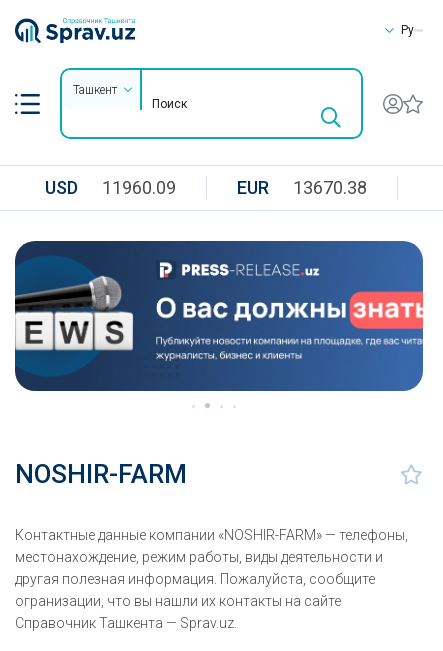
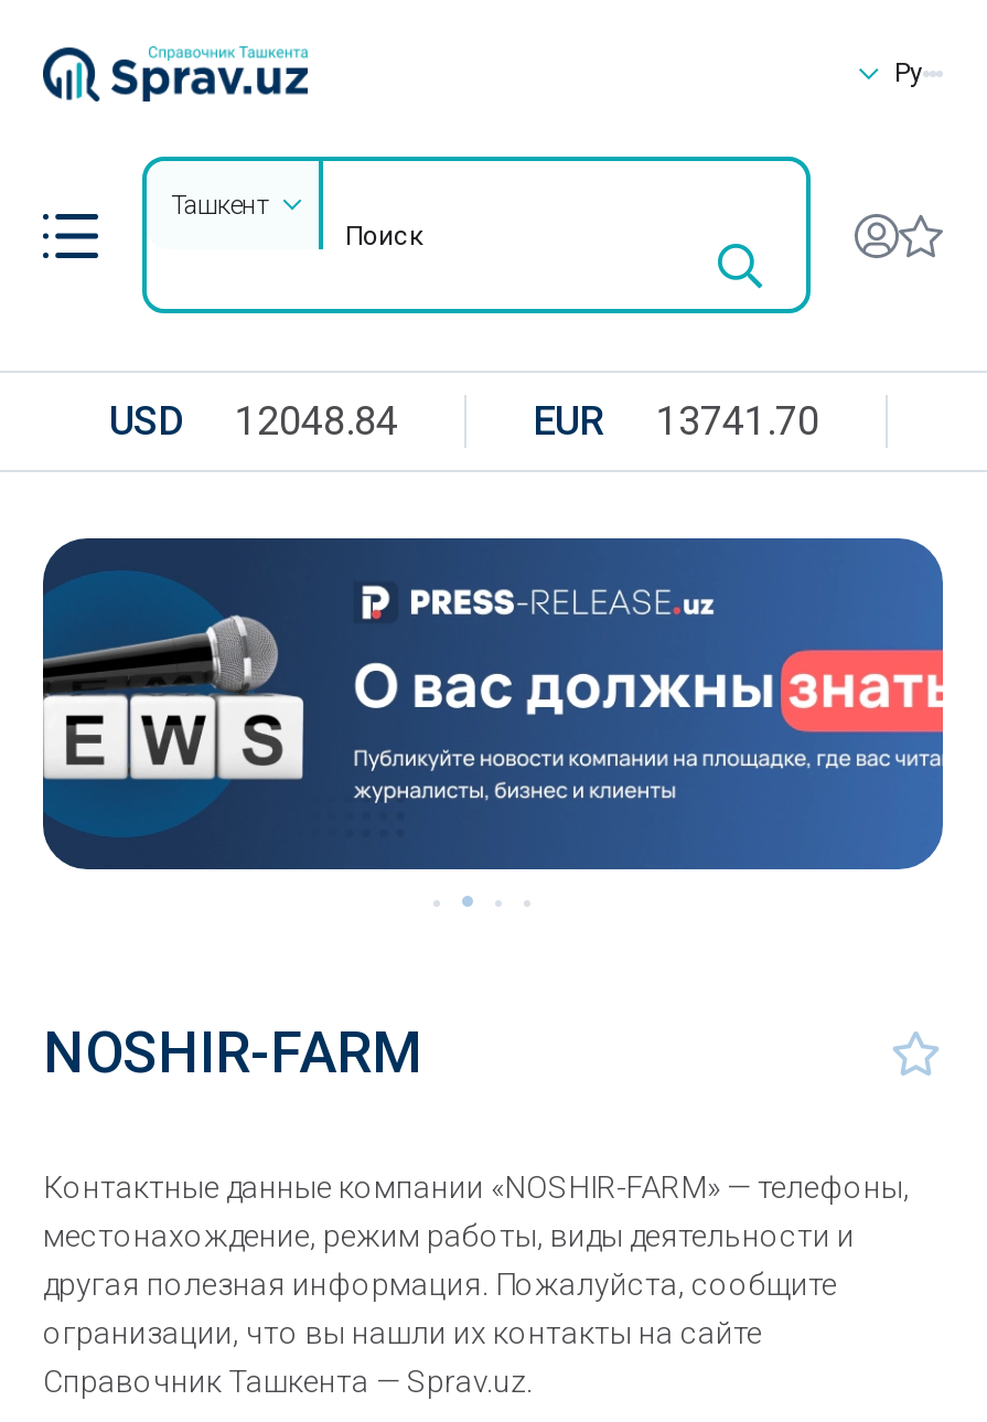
[45,177,176,198] USD 11960.09 -> [109,397,398,443] USD 12048.84
[237,177,367,198] EUR 13670.38 -> [533,397,819,443] EUR 13741.70

